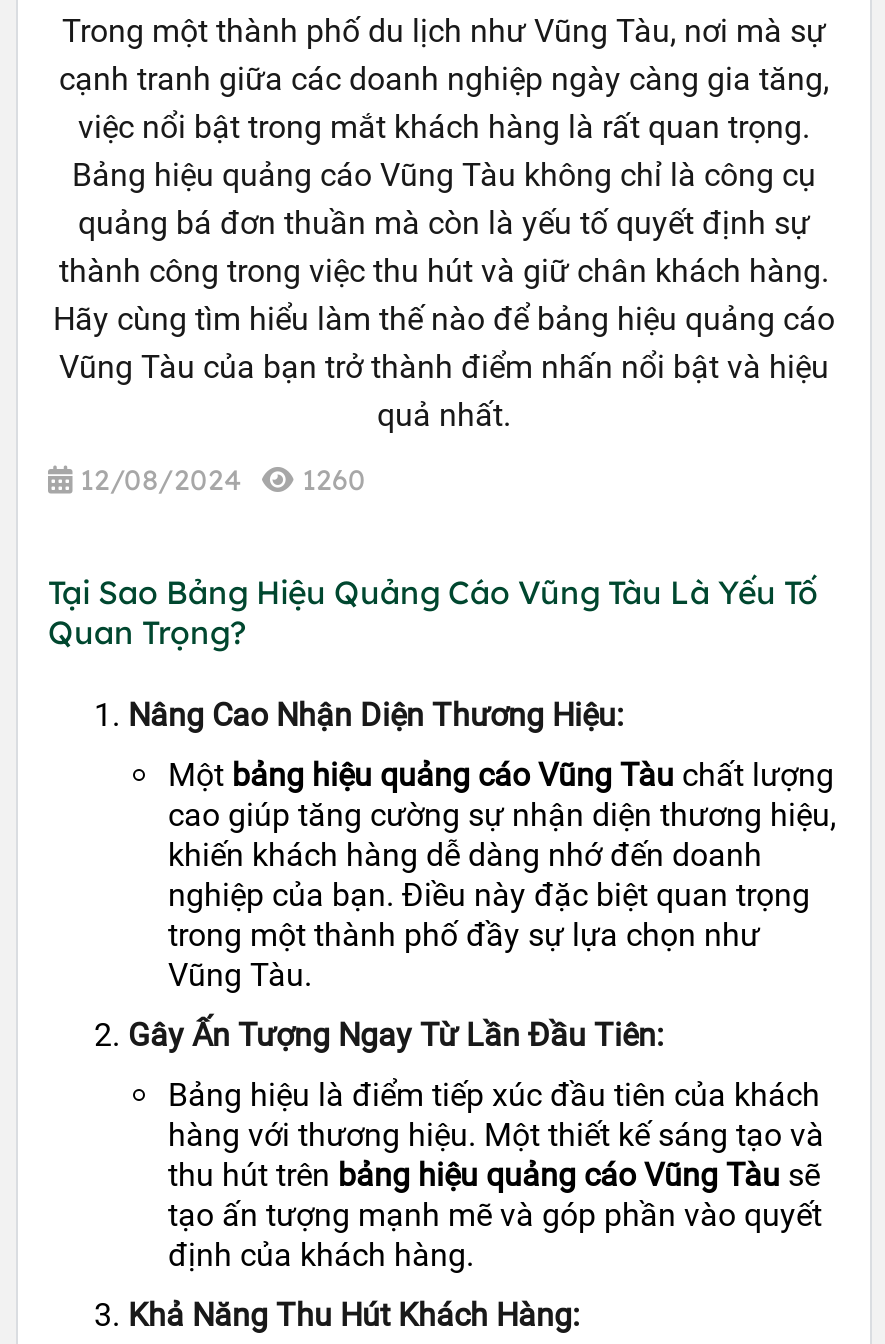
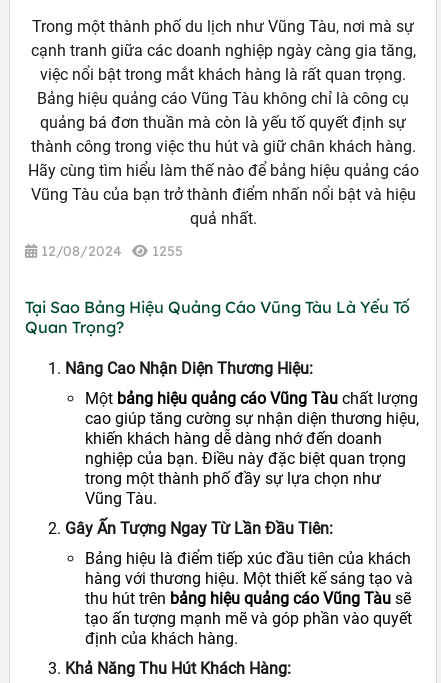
[72,462,366,498] 12/08/2024 1260 -> [37,242,183,260] 12/08/2024 1255

